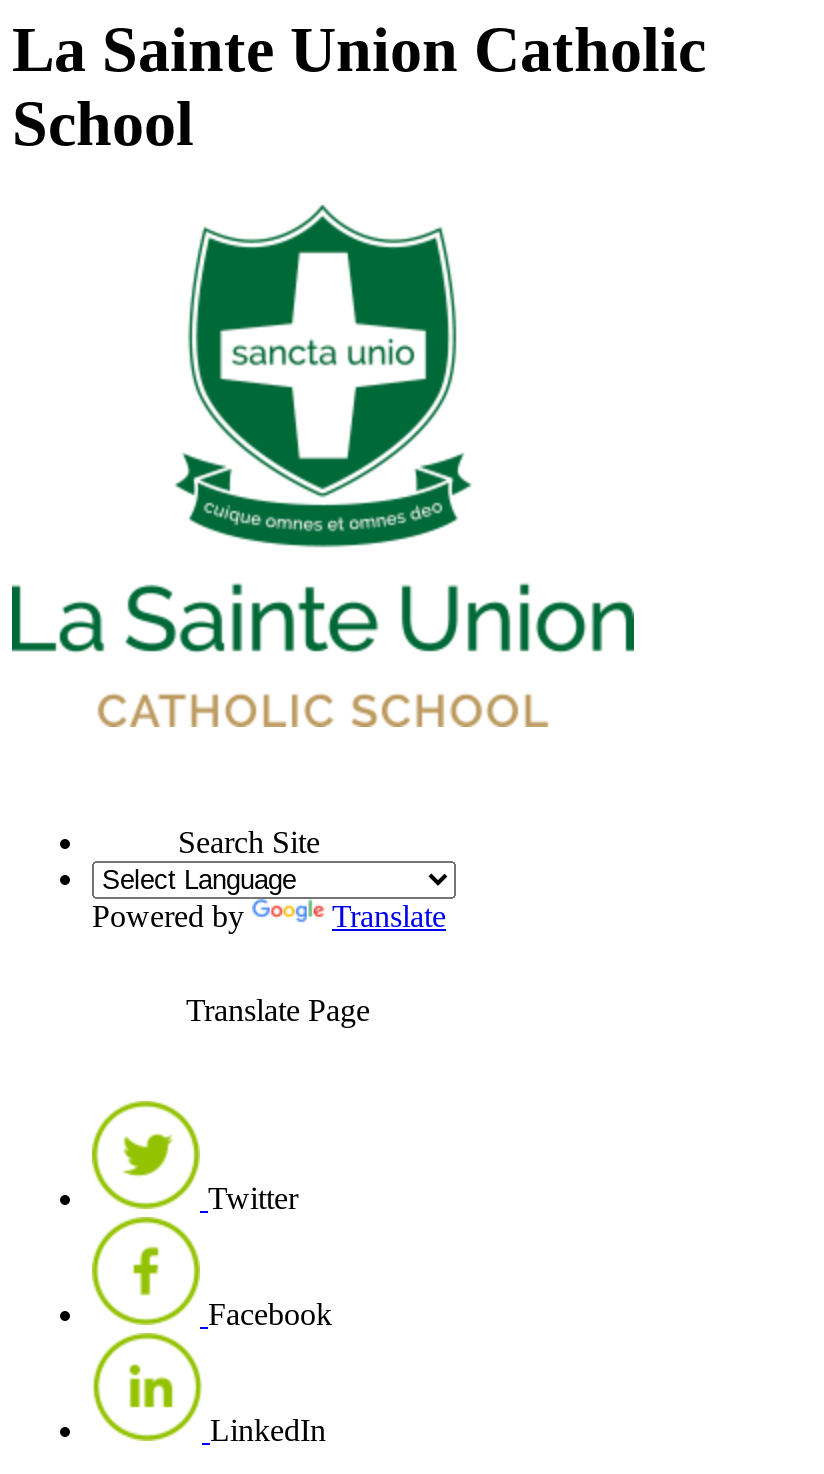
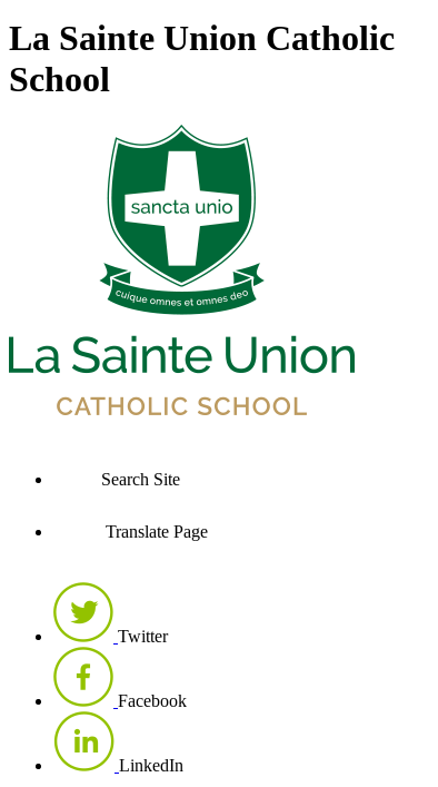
[92,899,446,933] Powered by | Translate -> none

